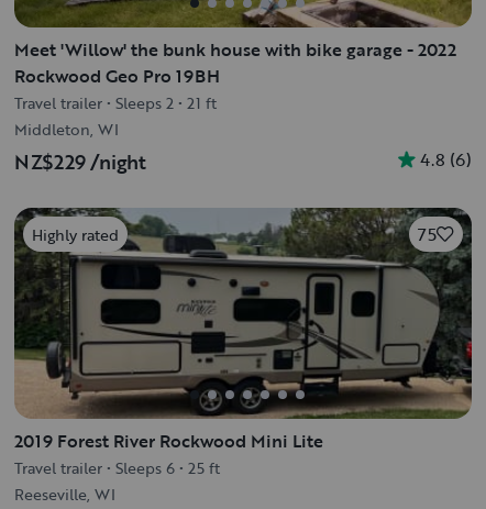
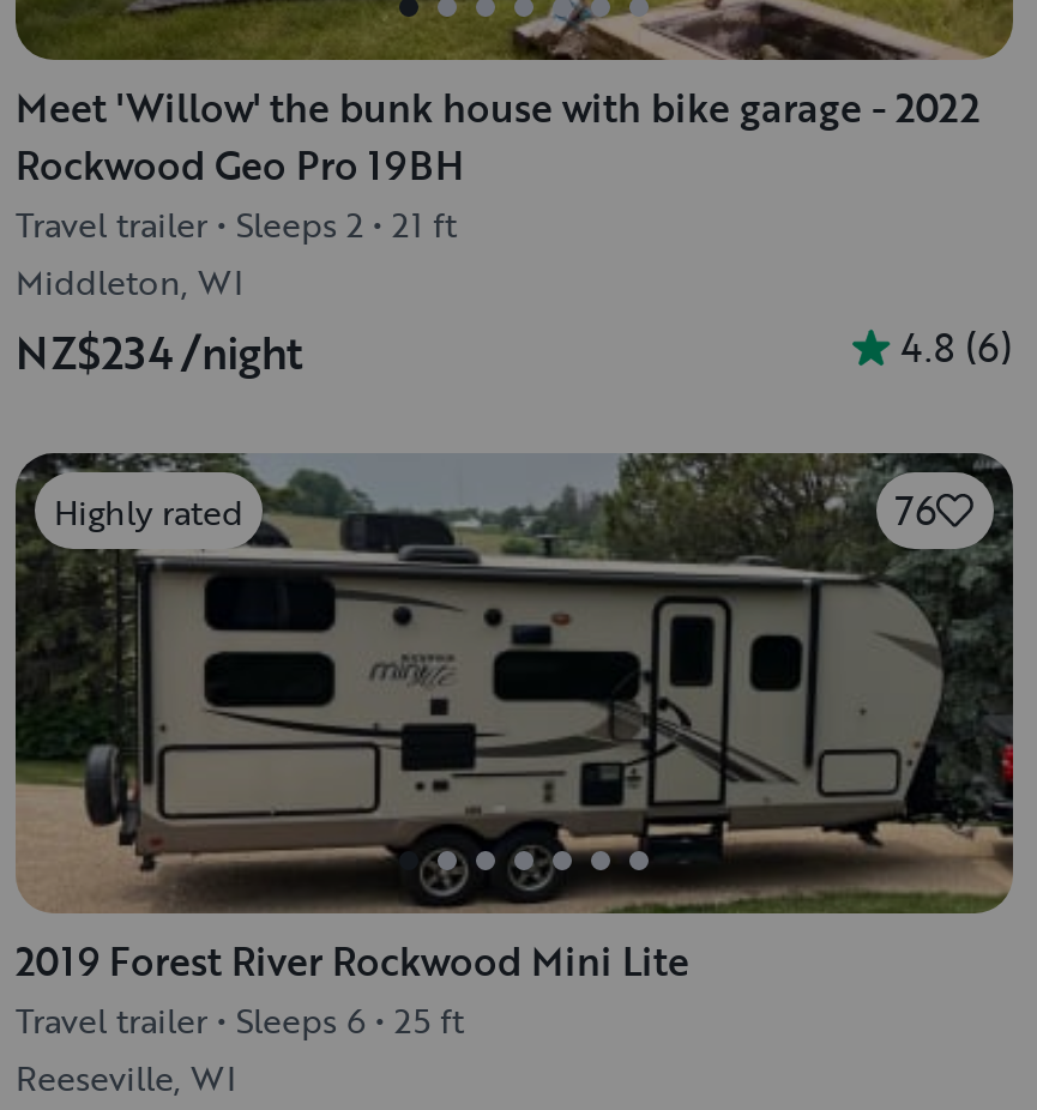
[14,147,146,176] NZ$229 /night -> [16,321,303,384] NZ$234 /night
[418,221,437,247] 75 -> [896,482,936,539] 76

